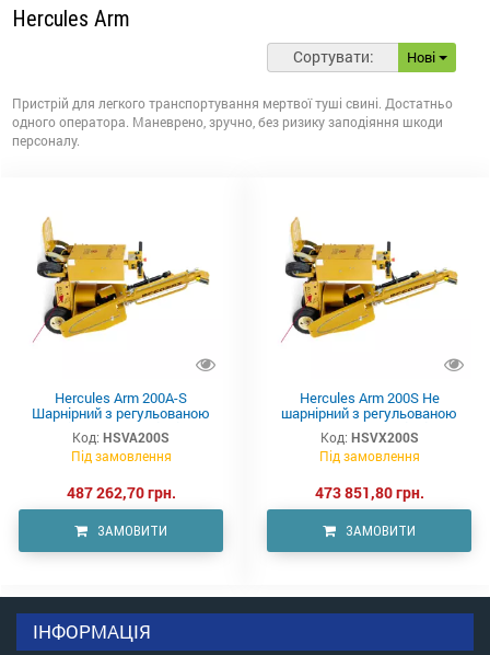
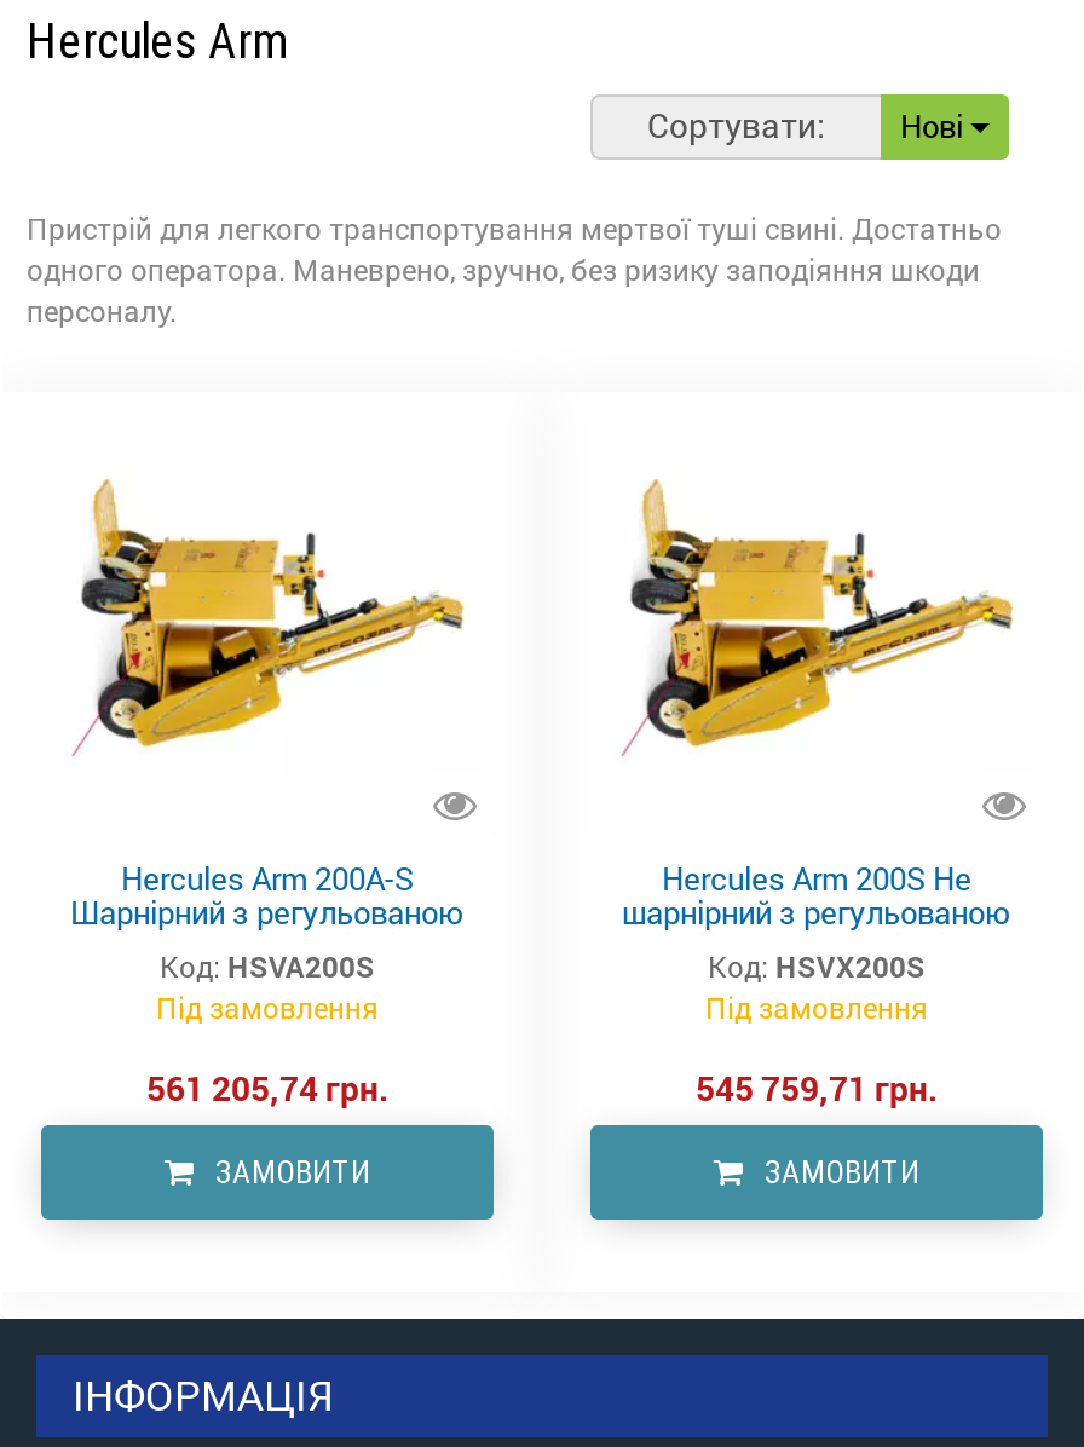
[66,482,176,503] 487 262,70 грн. -> [146,1065,388,1111] 561 205,74 грн.
[314,482,424,503] 473 851,80 грн. -> [696,1065,938,1111] 545 759,71 грн.

